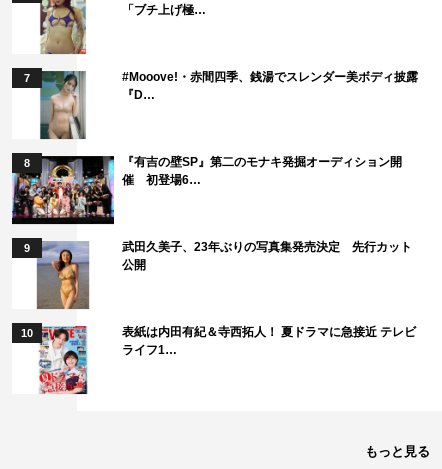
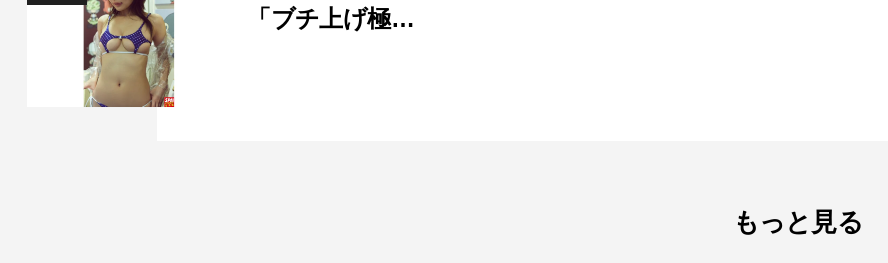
[24,70,418,140] [image] | 7 | #Mooove!・赤間四季、銭湯でスレンダー美ボディ披露 | 『D… -> none
[11,155,402,225] [image] | 8 | 『有吉の壁SP』第二のモナキ発掘オーディション開 | 催 初登場6… -> none
[24,240,412,310] [image] | 9 | 武田久美子、23年ぶりの写真集発売決定 先行カット | 公開 -> none
[21,325,416,395] [image] | 10 | 表紙は内田有紀＆寺西拓人！ 夏ドラマに急接近 テレビ | ライフ1… -> none

